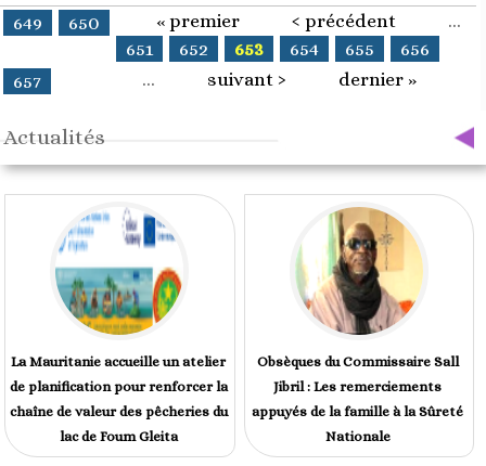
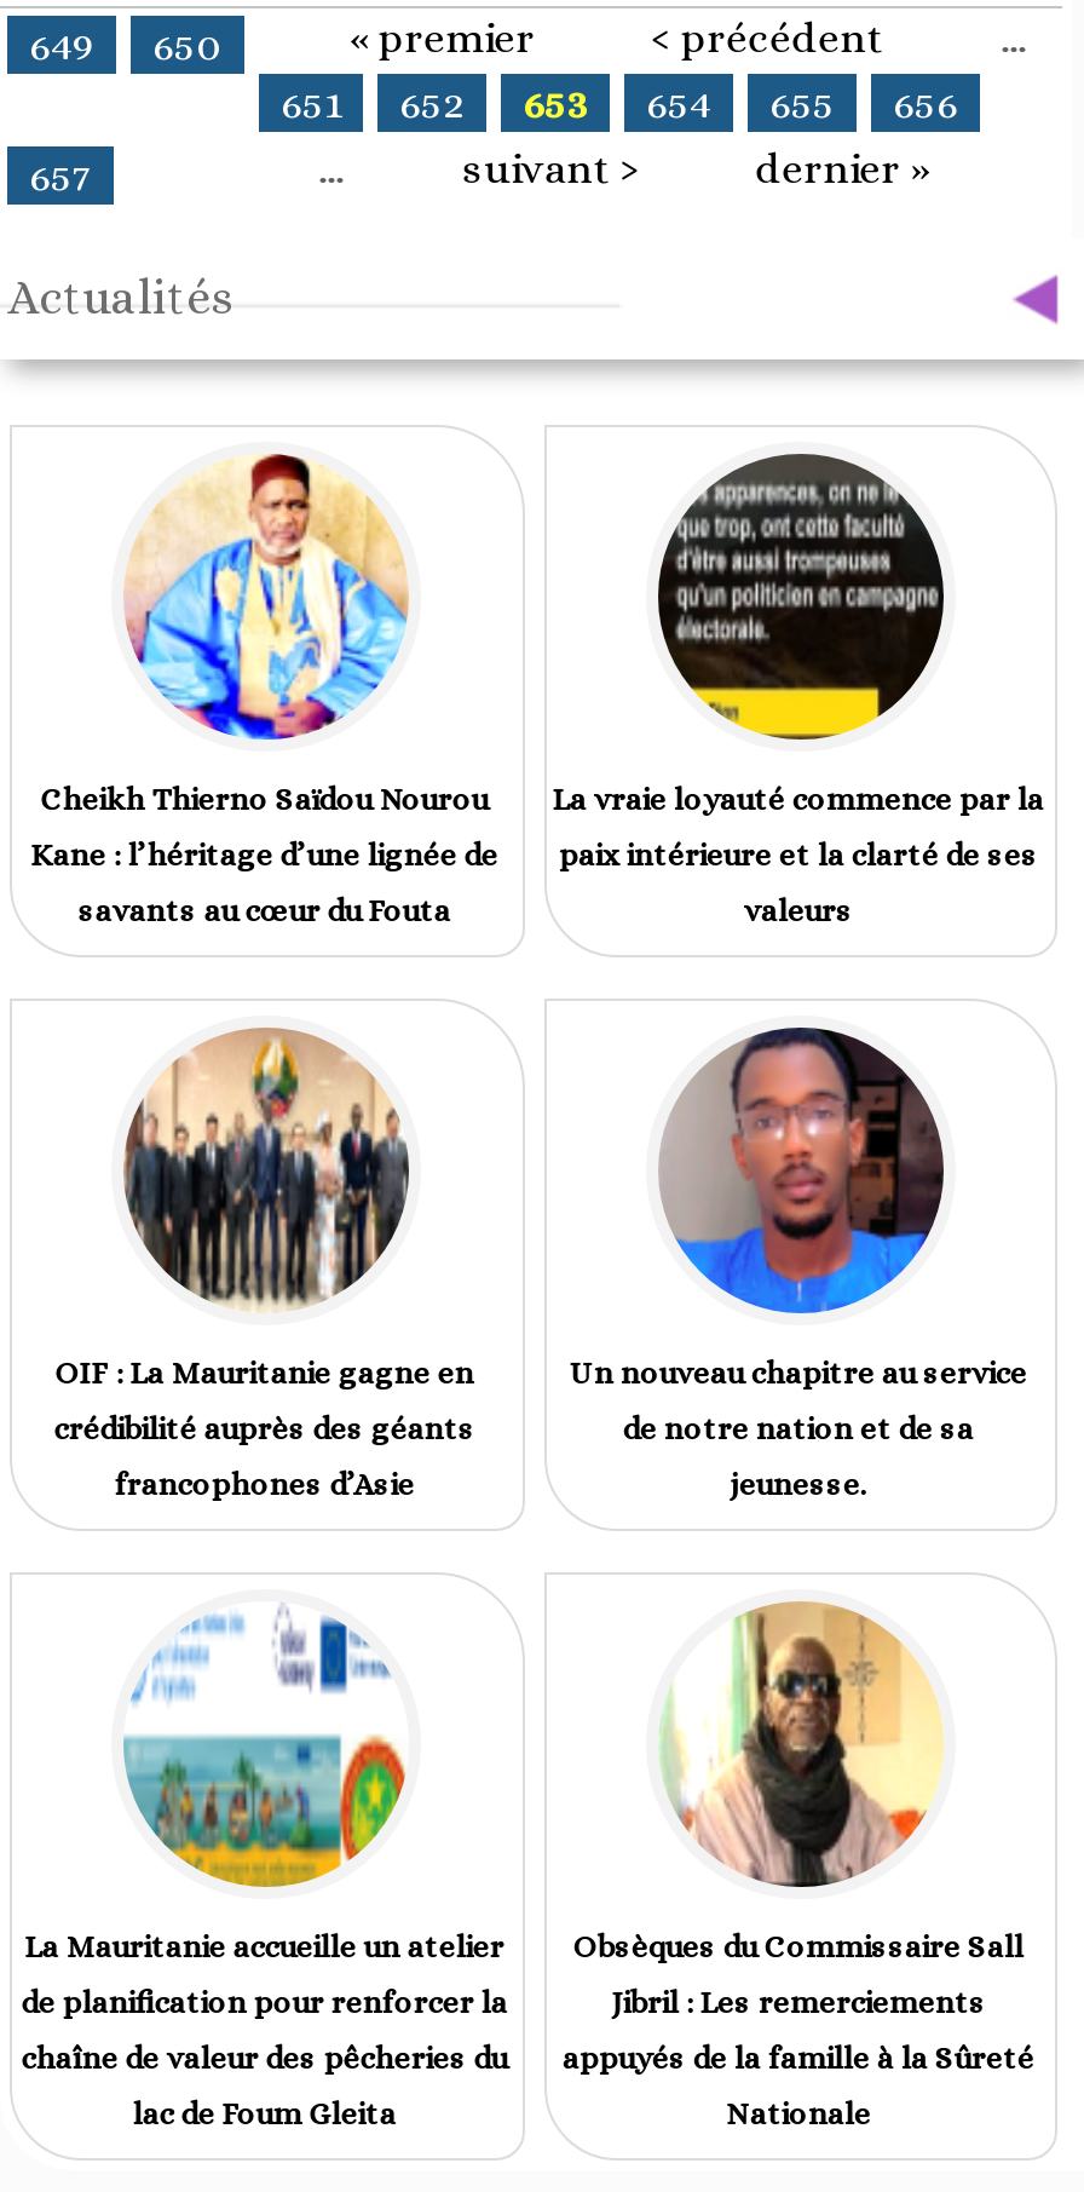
none -> [31,453,498,929] [image] | Cheikh Thierno Saïdou Nourou | Kane : l’héritage d’une lignée de | savants au cœur du Fouta
none -> [54,1024,475,1503] [image] | OIF : La Mauritanie gagne en | crédibilité auprès des géants | francophones d’Asie
none -> [552,453,1044,929] [image] | La vraie loyauté commence par la | paix intérieure et la clarté de ses | valeurs
none -> [569,1024,1027,1503] [image] | Un nouveau chapitre au service | de notre nation et de sa | jeunesse.

